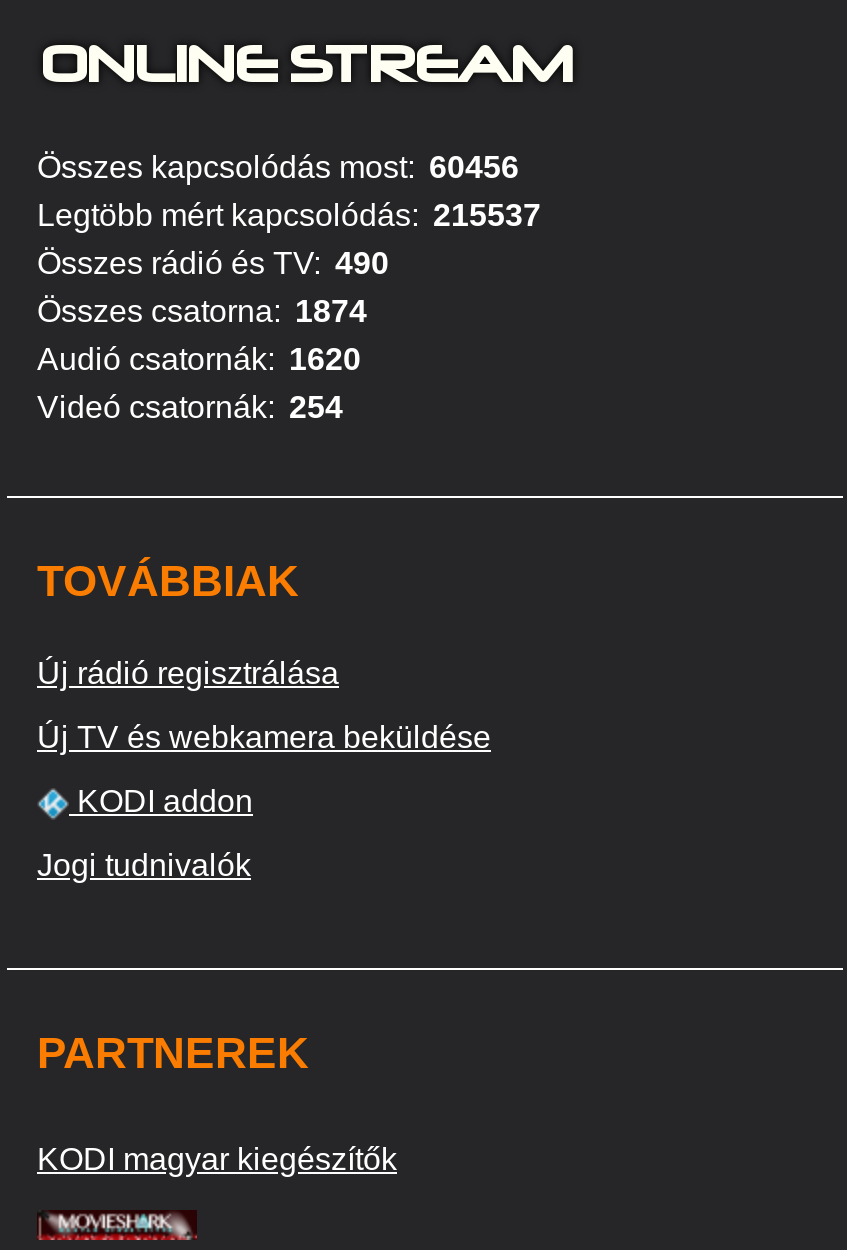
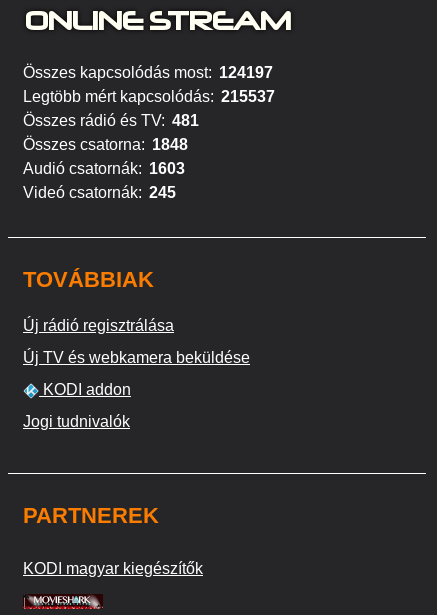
[37,150,519,184] Összes kapcsolódás most: 60456 -> [23,64,273,81] Összes kapcsolódás most: 124197
[37,246,389,280] Összes rádió és TV: 490 -> [23,112,199,129] Összes rádió és TV: 481
[37,294,367,328] Összes csatorna: 1874 -> [23,136,188,153] Összes csatorna: 1848
[37,342,361,376] Audió csatornák: 1620 -> [23,160,185,177] Audió csatornák: 1603
[37,390,343,424] Videó csatornák: 254 -> [23,184,176,201] Videó csatornák: 245

